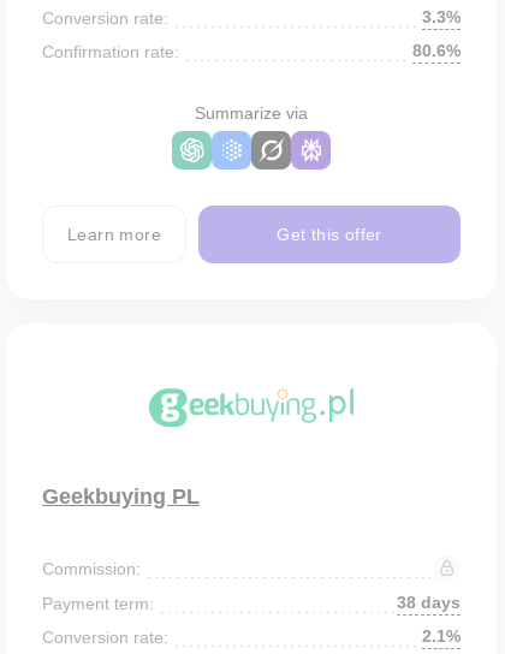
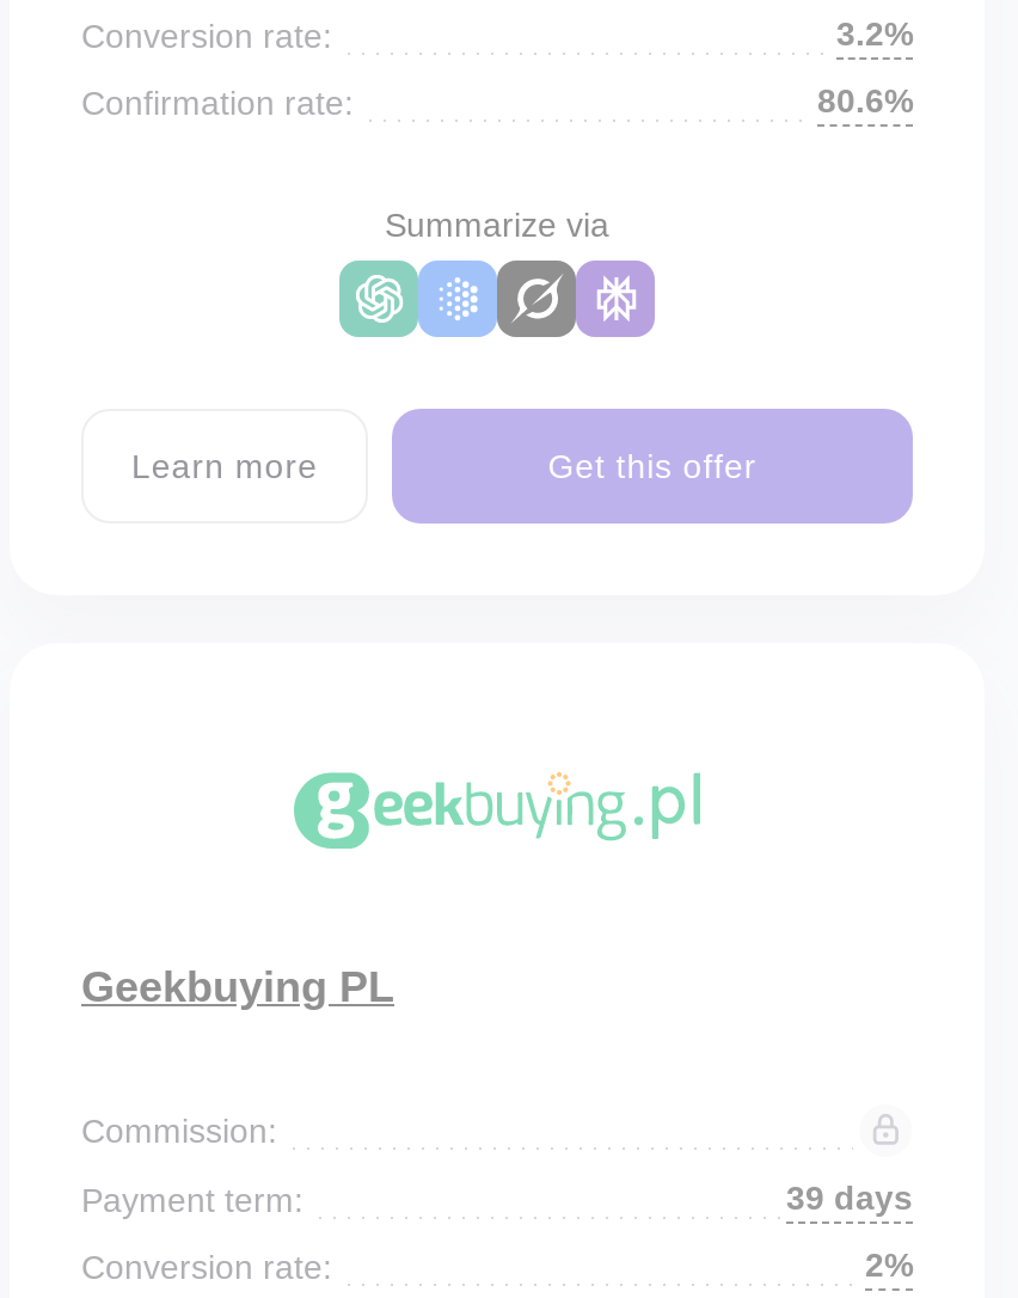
[422,7,461,26] 3.3% -> [836,14,913,53] 3.2%
[397,593,461,612] 38 days -> [786,1178,913,1217] 39 days
[422,626,461,646] 2.1% -> [865,1245,913,1284] 2%

